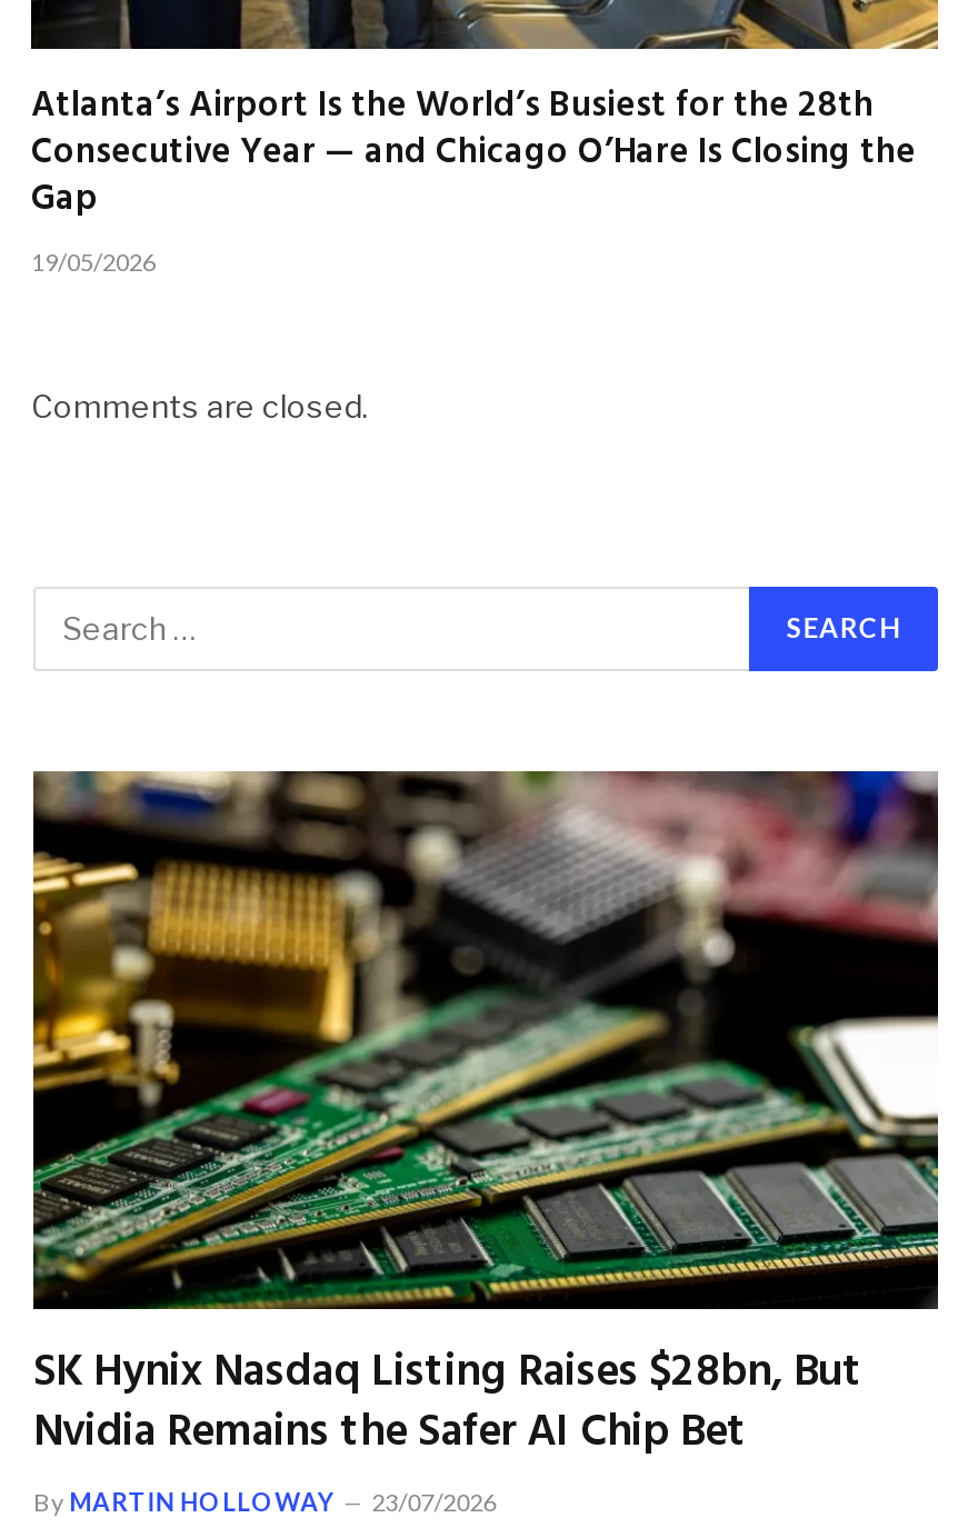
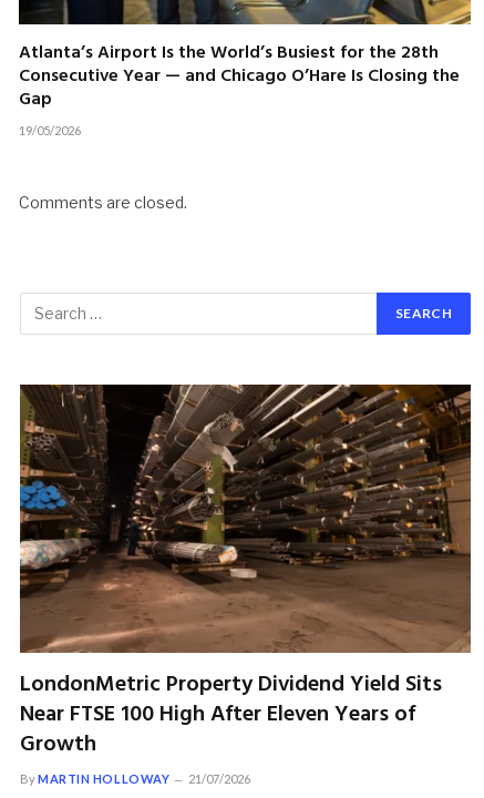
[31,769,940,1469] [image] | SK Hynix Nasdaq Listing Raises $28bn, But | Nvidia Remains the Safer AI Chip Bet -> [19,383,472,762] [image] | LondonMetric Property Dividend Yield Sits | Near FTSE 100 High After Eleven Years of | Growth
[33,1486,496,1515] By MARTIN HOLLOWAY 23/07/2026 -> [20,771,251,786] By MARTIN HOLLOWAY 21/07/2026

